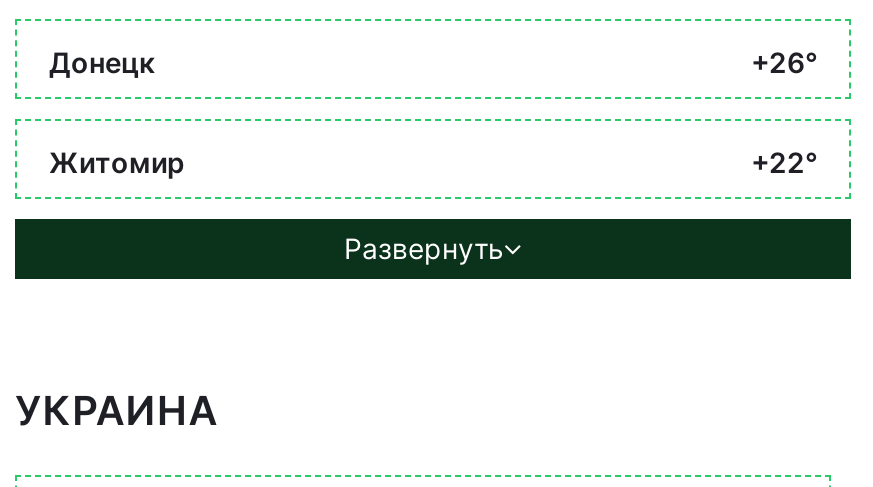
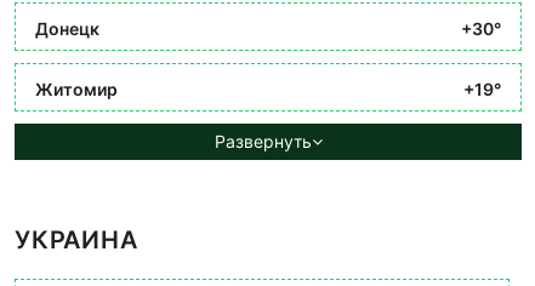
[751,44,817,78] +26° -> [461,18,501,38] +30°
[751,144,817,178] +22° -> [463,78,501,99] +19°

